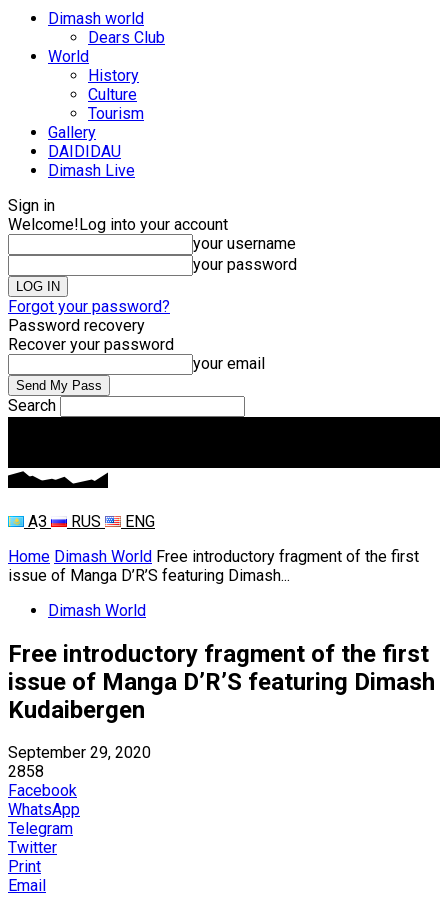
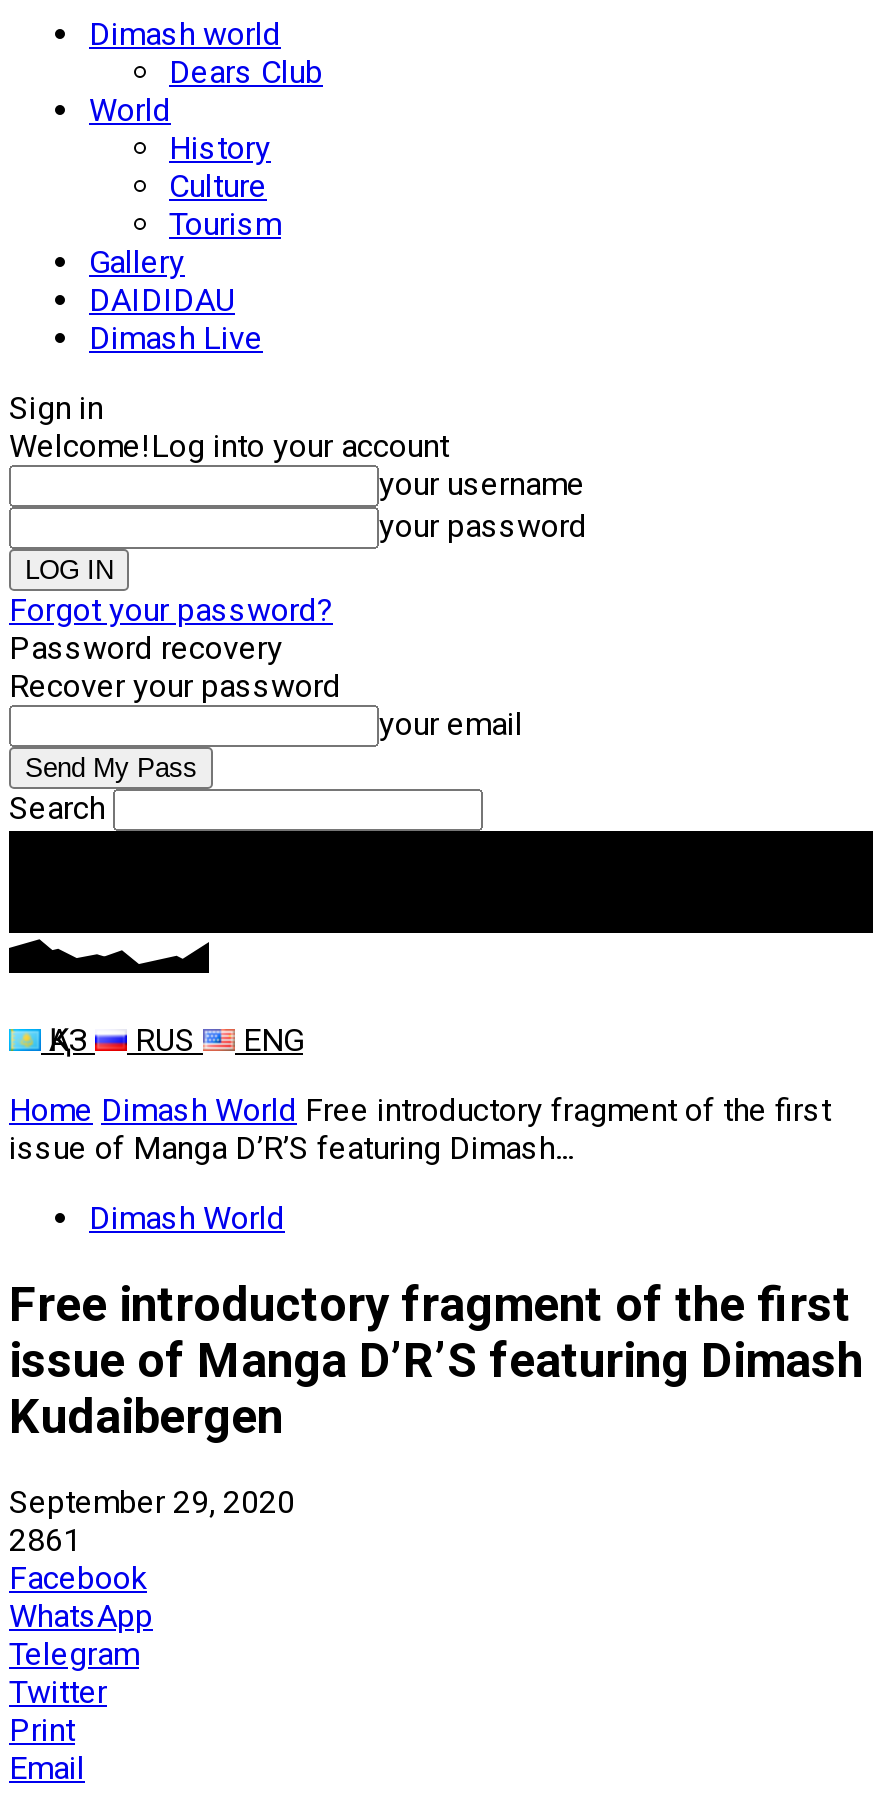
[8,762,44,781] 2858 -> [9,1522,81,1560] 2861

